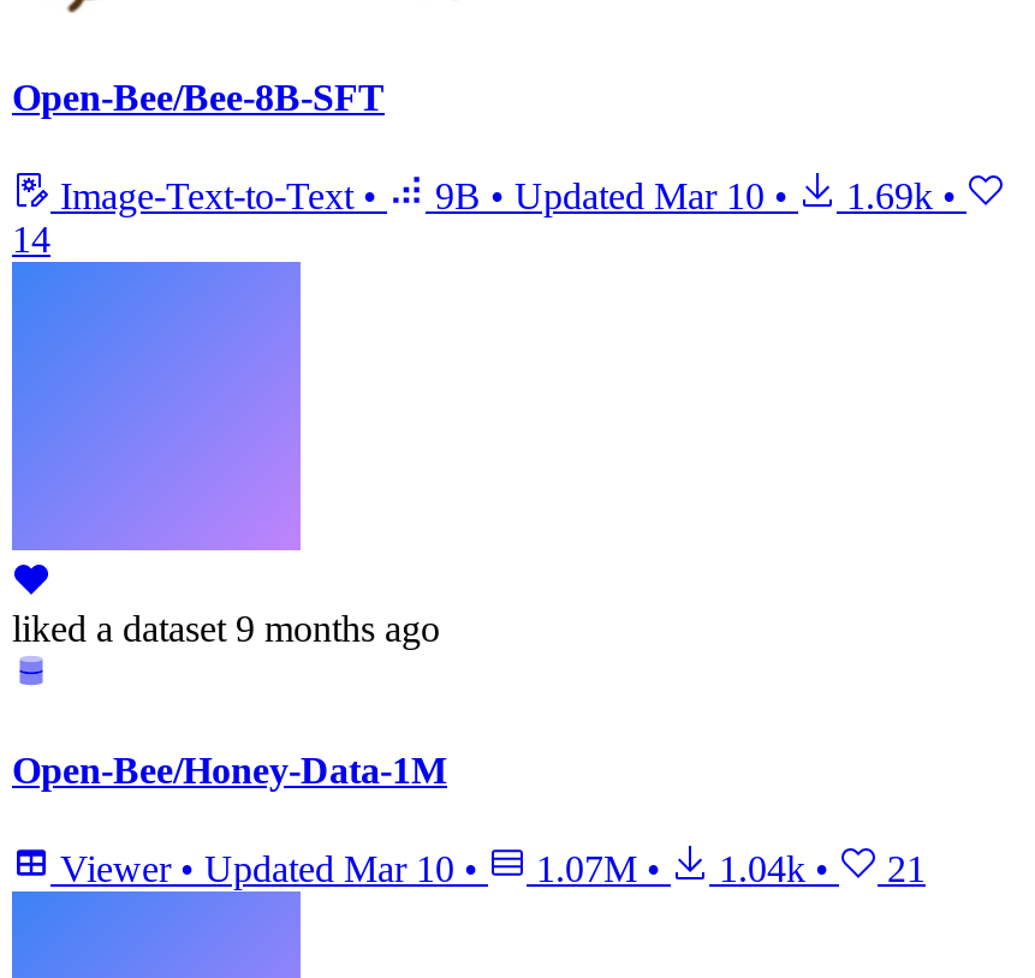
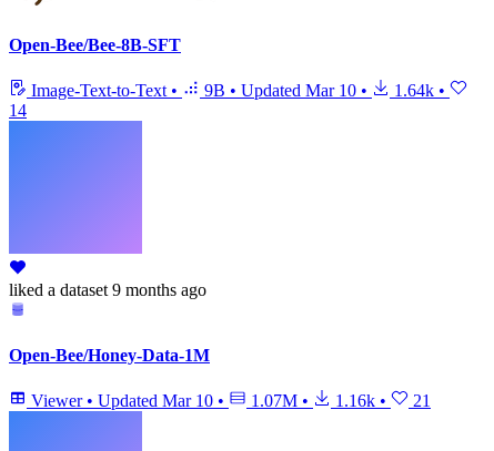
[50,175,957,216] Image-Text-to-Text • 9B • Updated Mar 10 • 1.69k • -> [27,81,445,100] Image-Text-to-Text • 9B • Updated Mar 10 • 1.64k •
[50,849,926,890] Viewer • Updated Mar 10 • 1.07M • 1.04k • 21 -> [27,392,431,410] Viewer • Updated Mar 10 • 1.07M • 1.16k • 21

